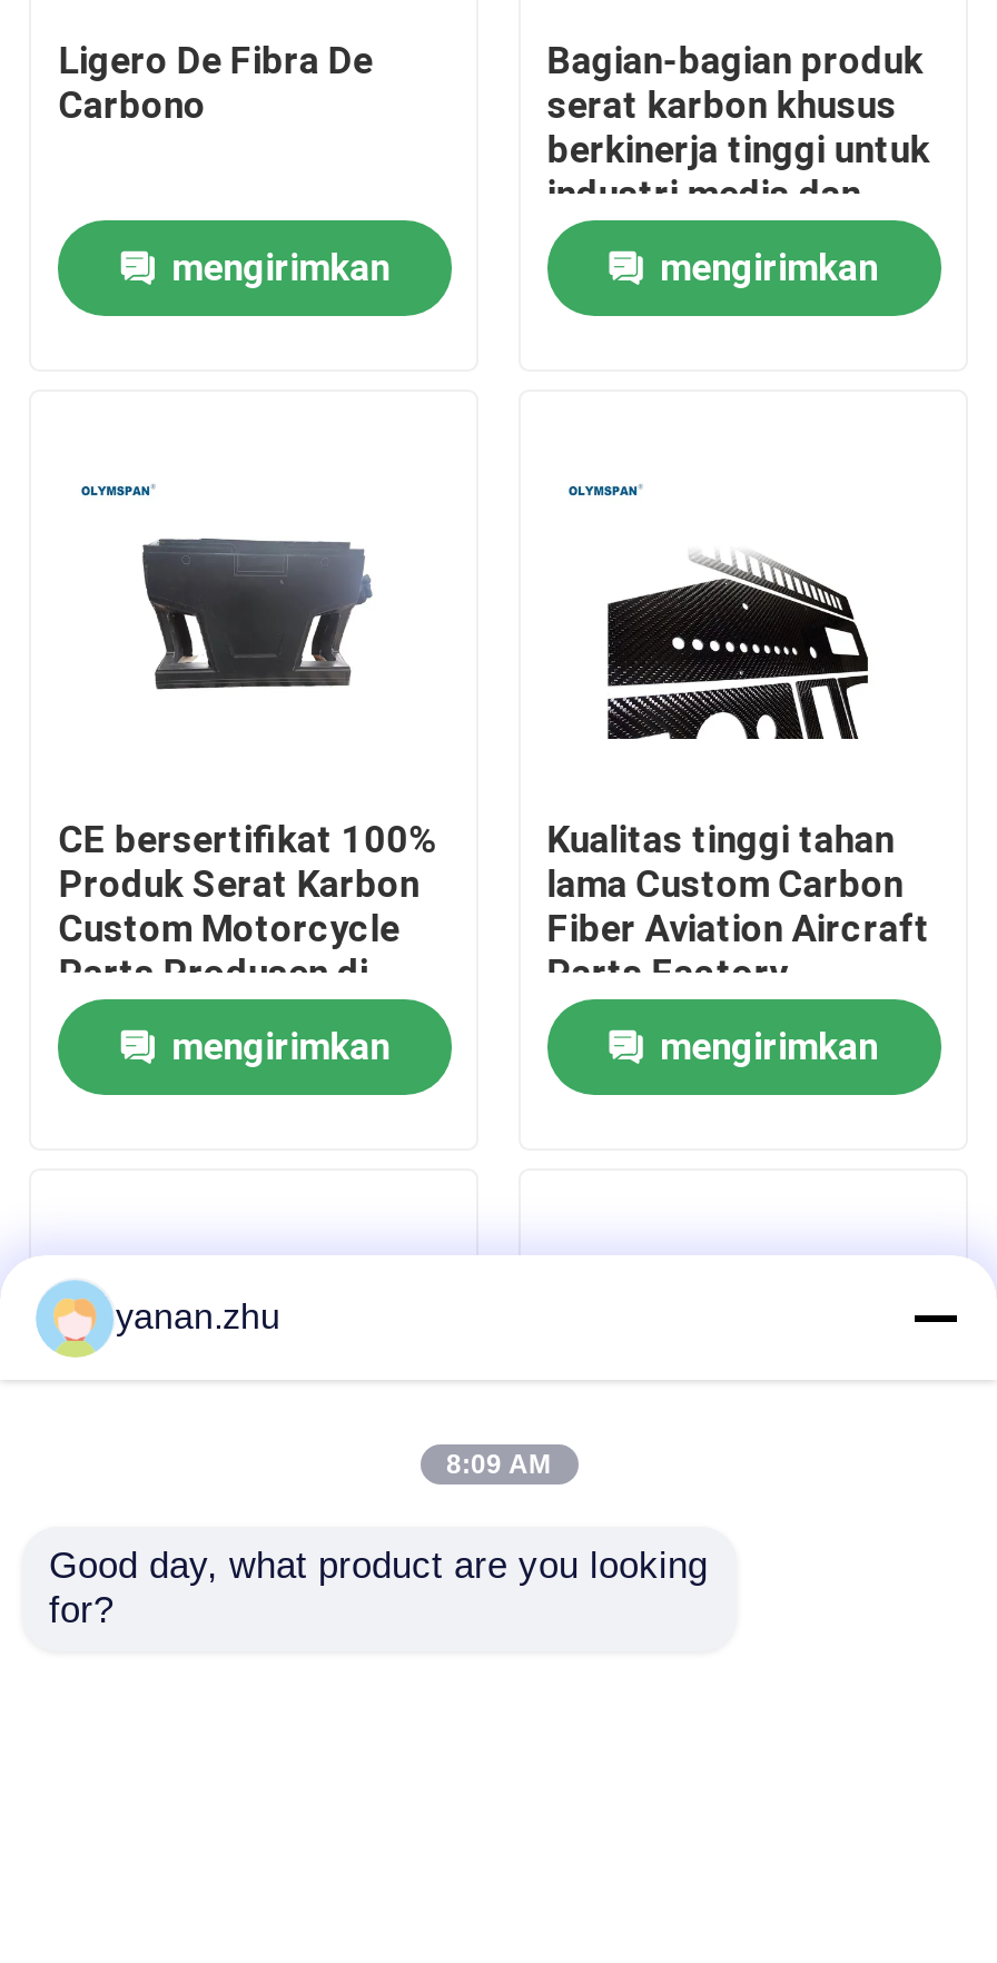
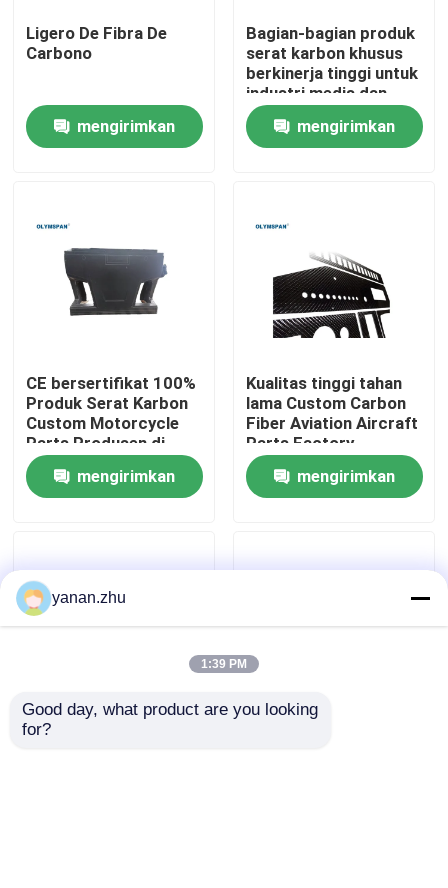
[446,1449,551,1480] 8:09 AM -> [201,657,247,671] 1:39 PM

